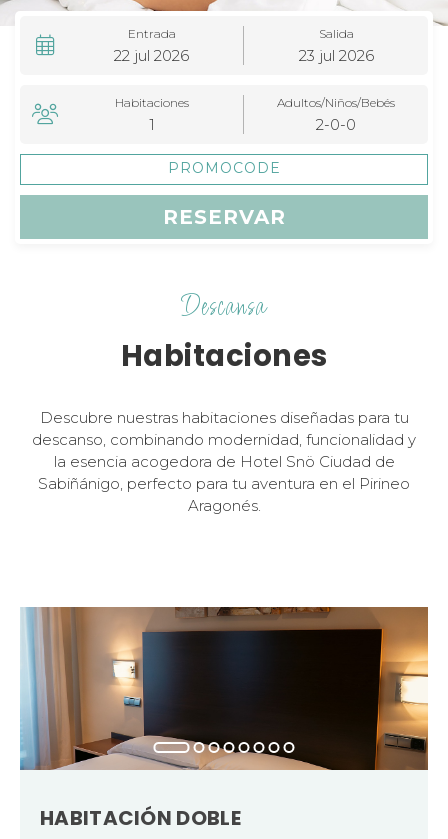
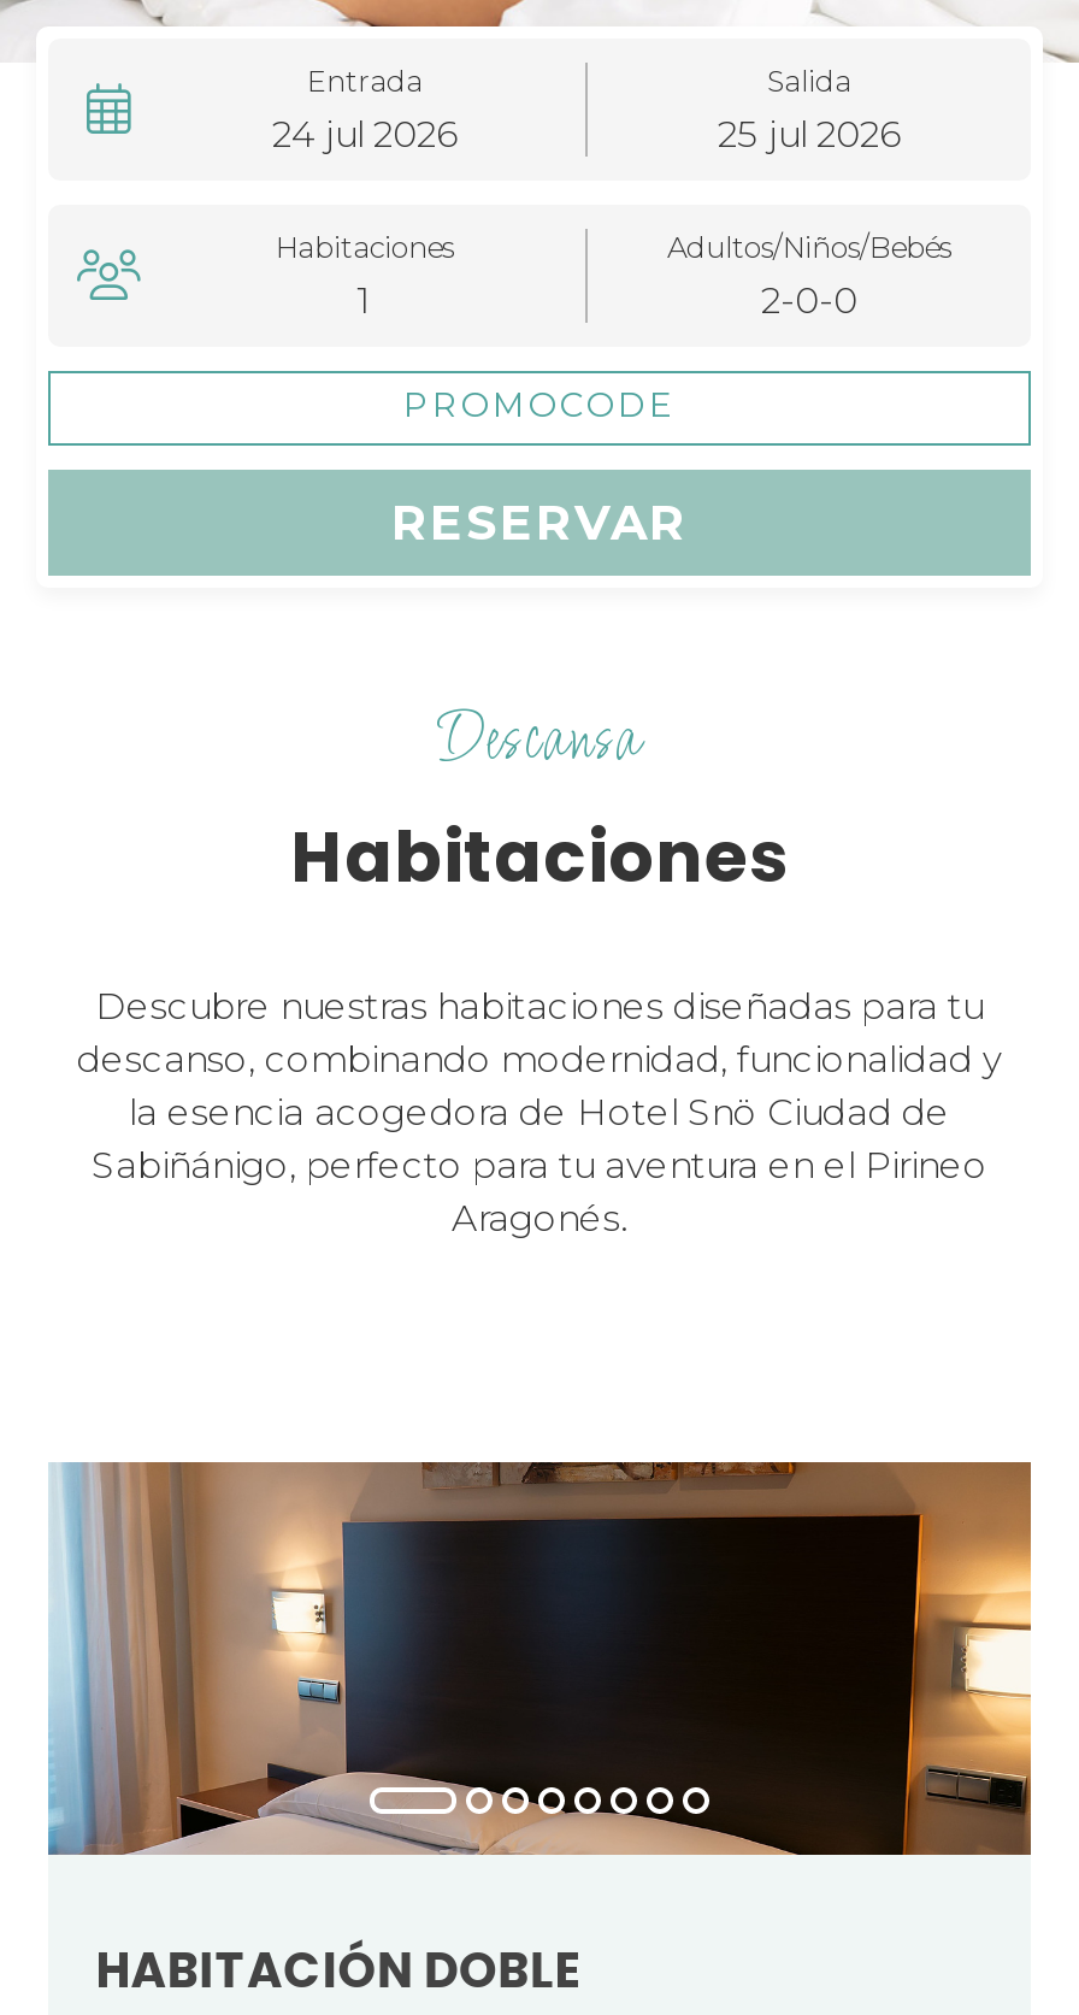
[114,46,189,65] 22 jul 2026 -> [272,111,458,157] 24 jul 2026
[298,46,373,65] 23 jul 2026 -> [718,111,901,157] 25 jul 2026

